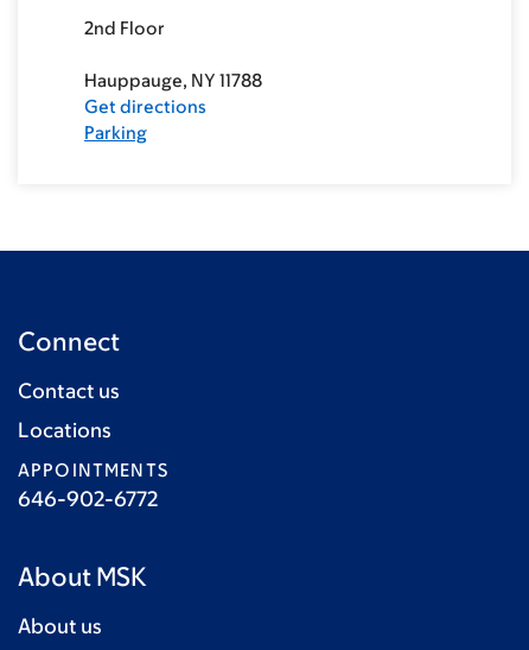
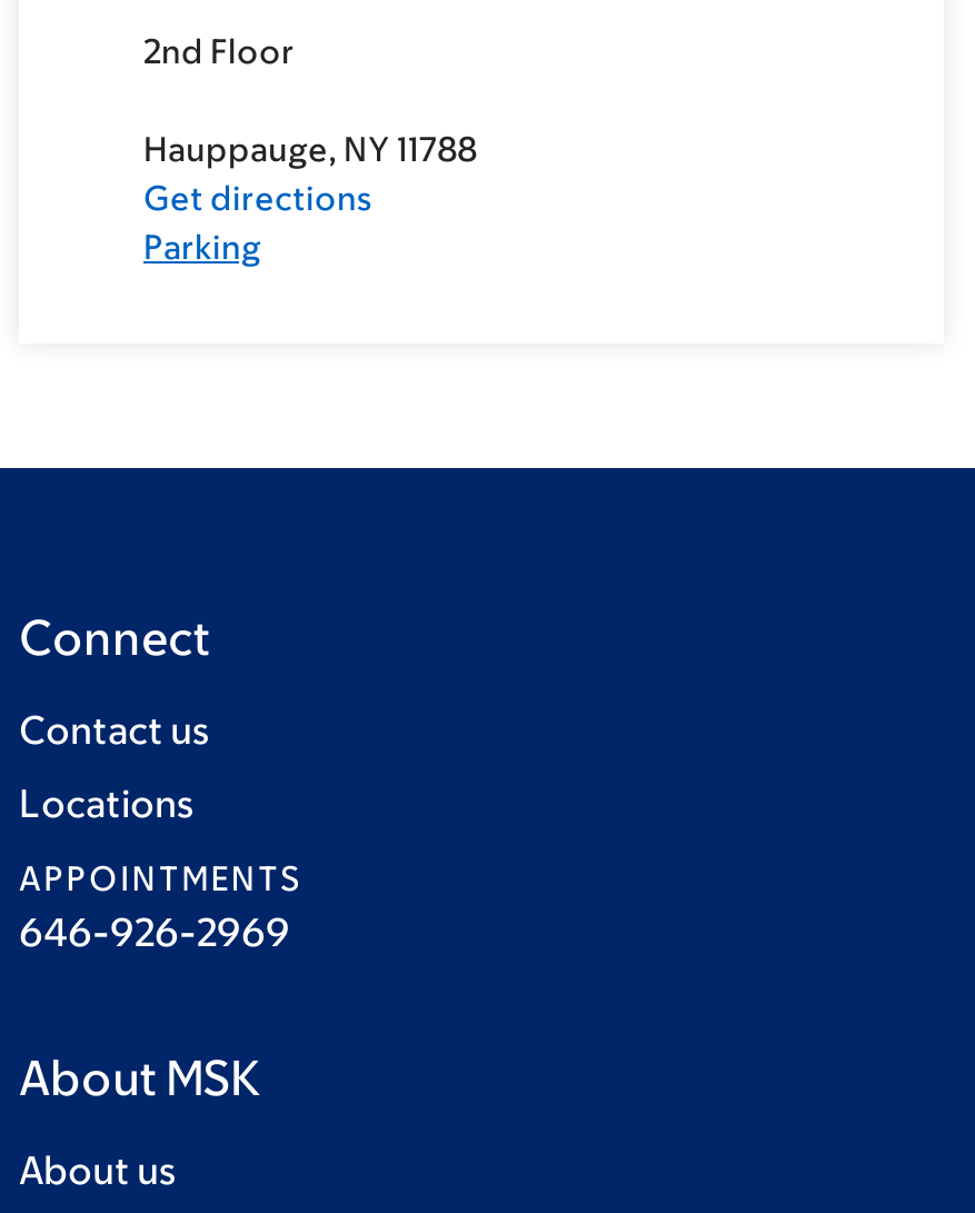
[18,487,158,511] 646-902-6772 -> [19,911,290,955] 646-926-2969

